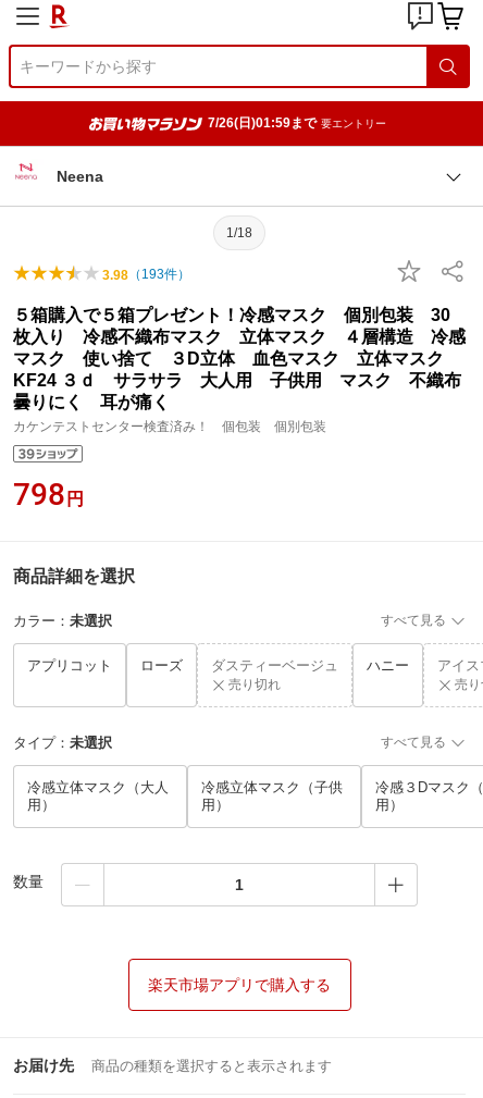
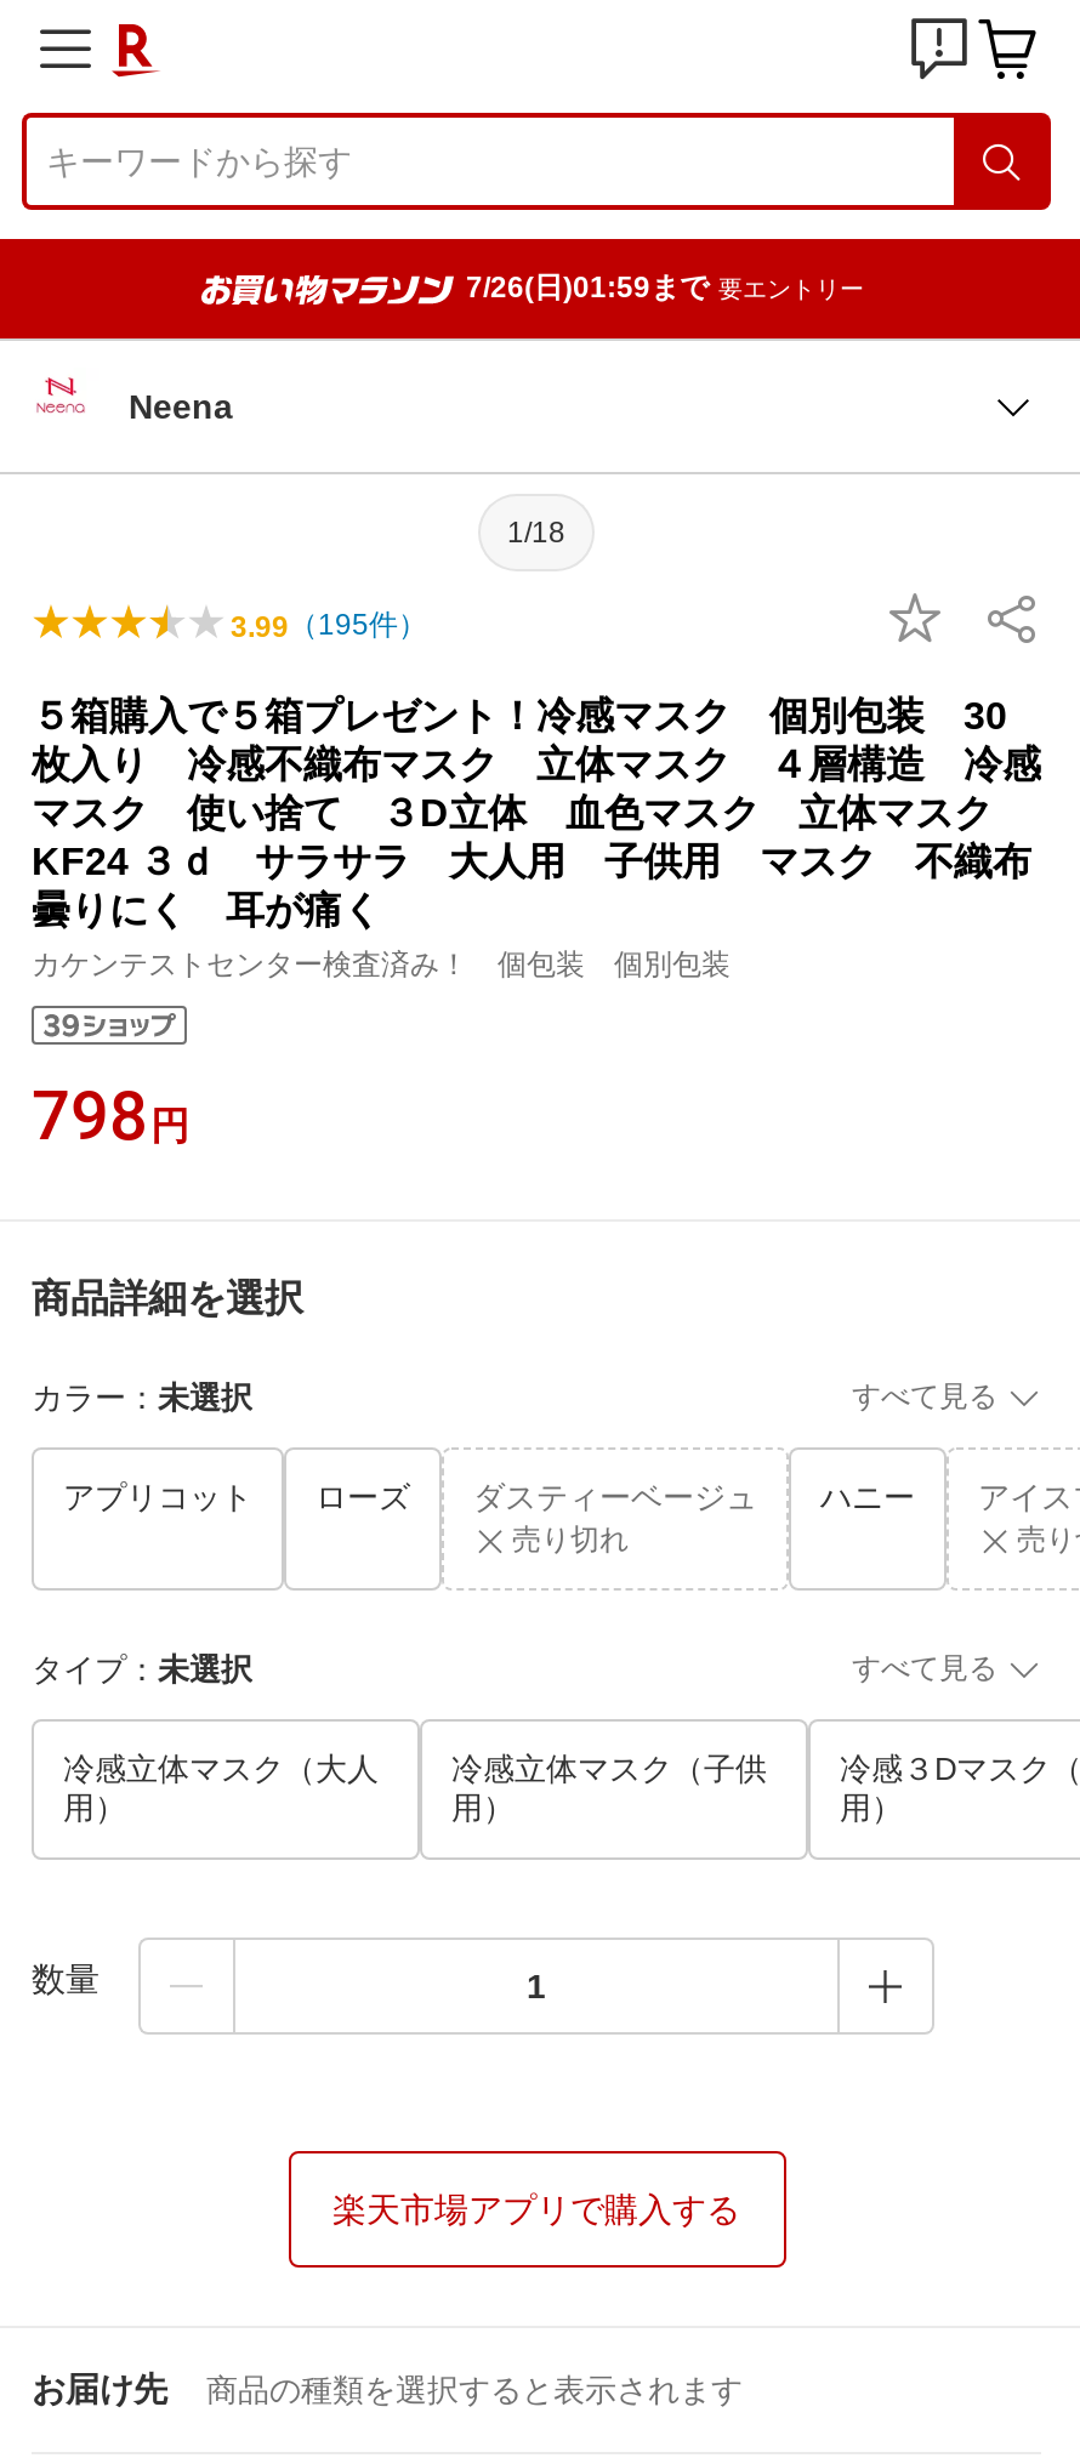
[102,267,190,283] 3.98（193件） -> [231,608,427,644] 3.99（195件）

